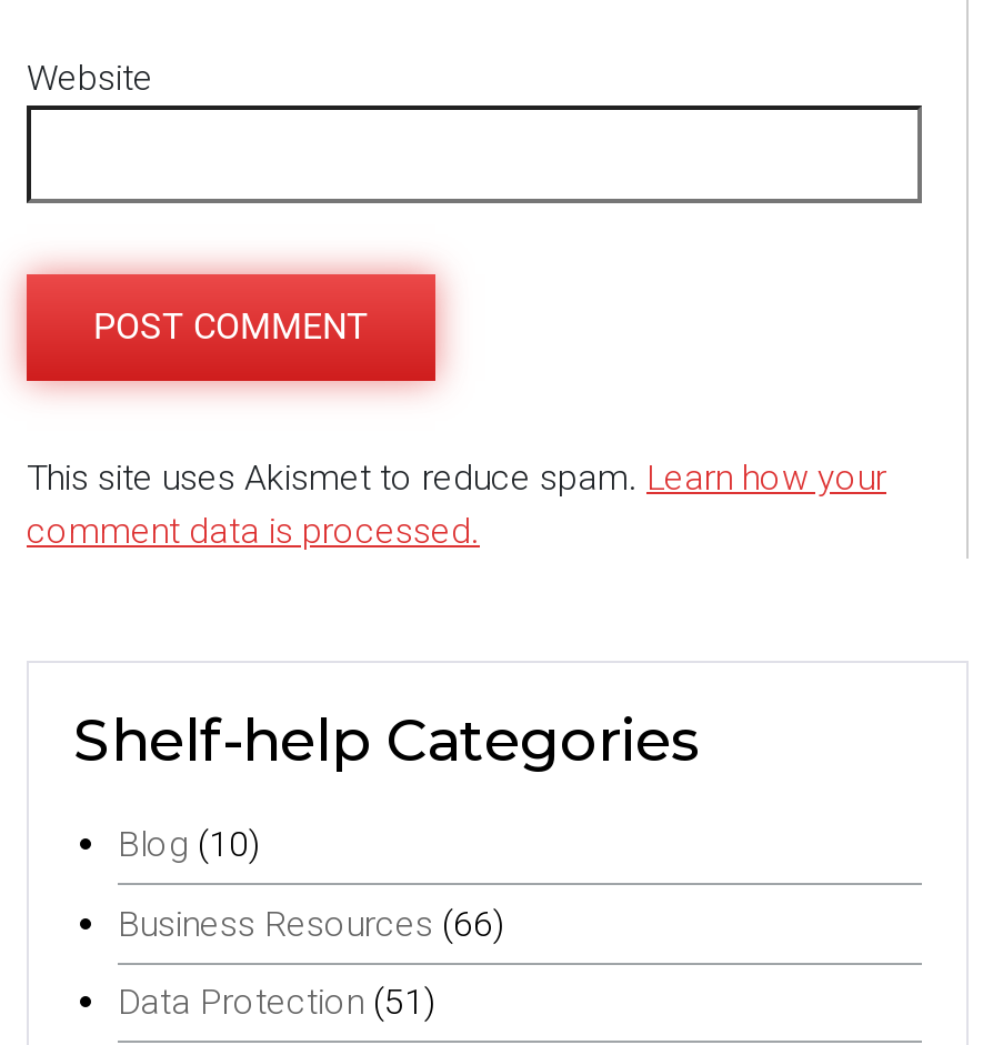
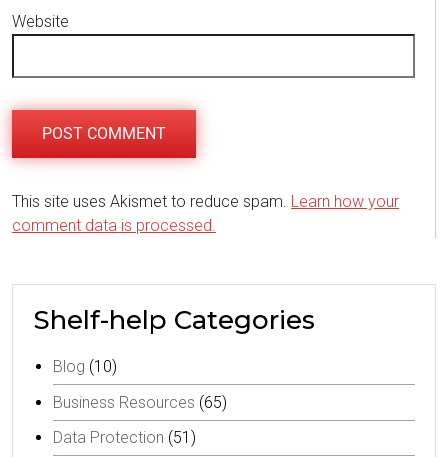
[118,902,504,945] Business Resources (66) -> [53,393,227,412] Business Resources (65)

